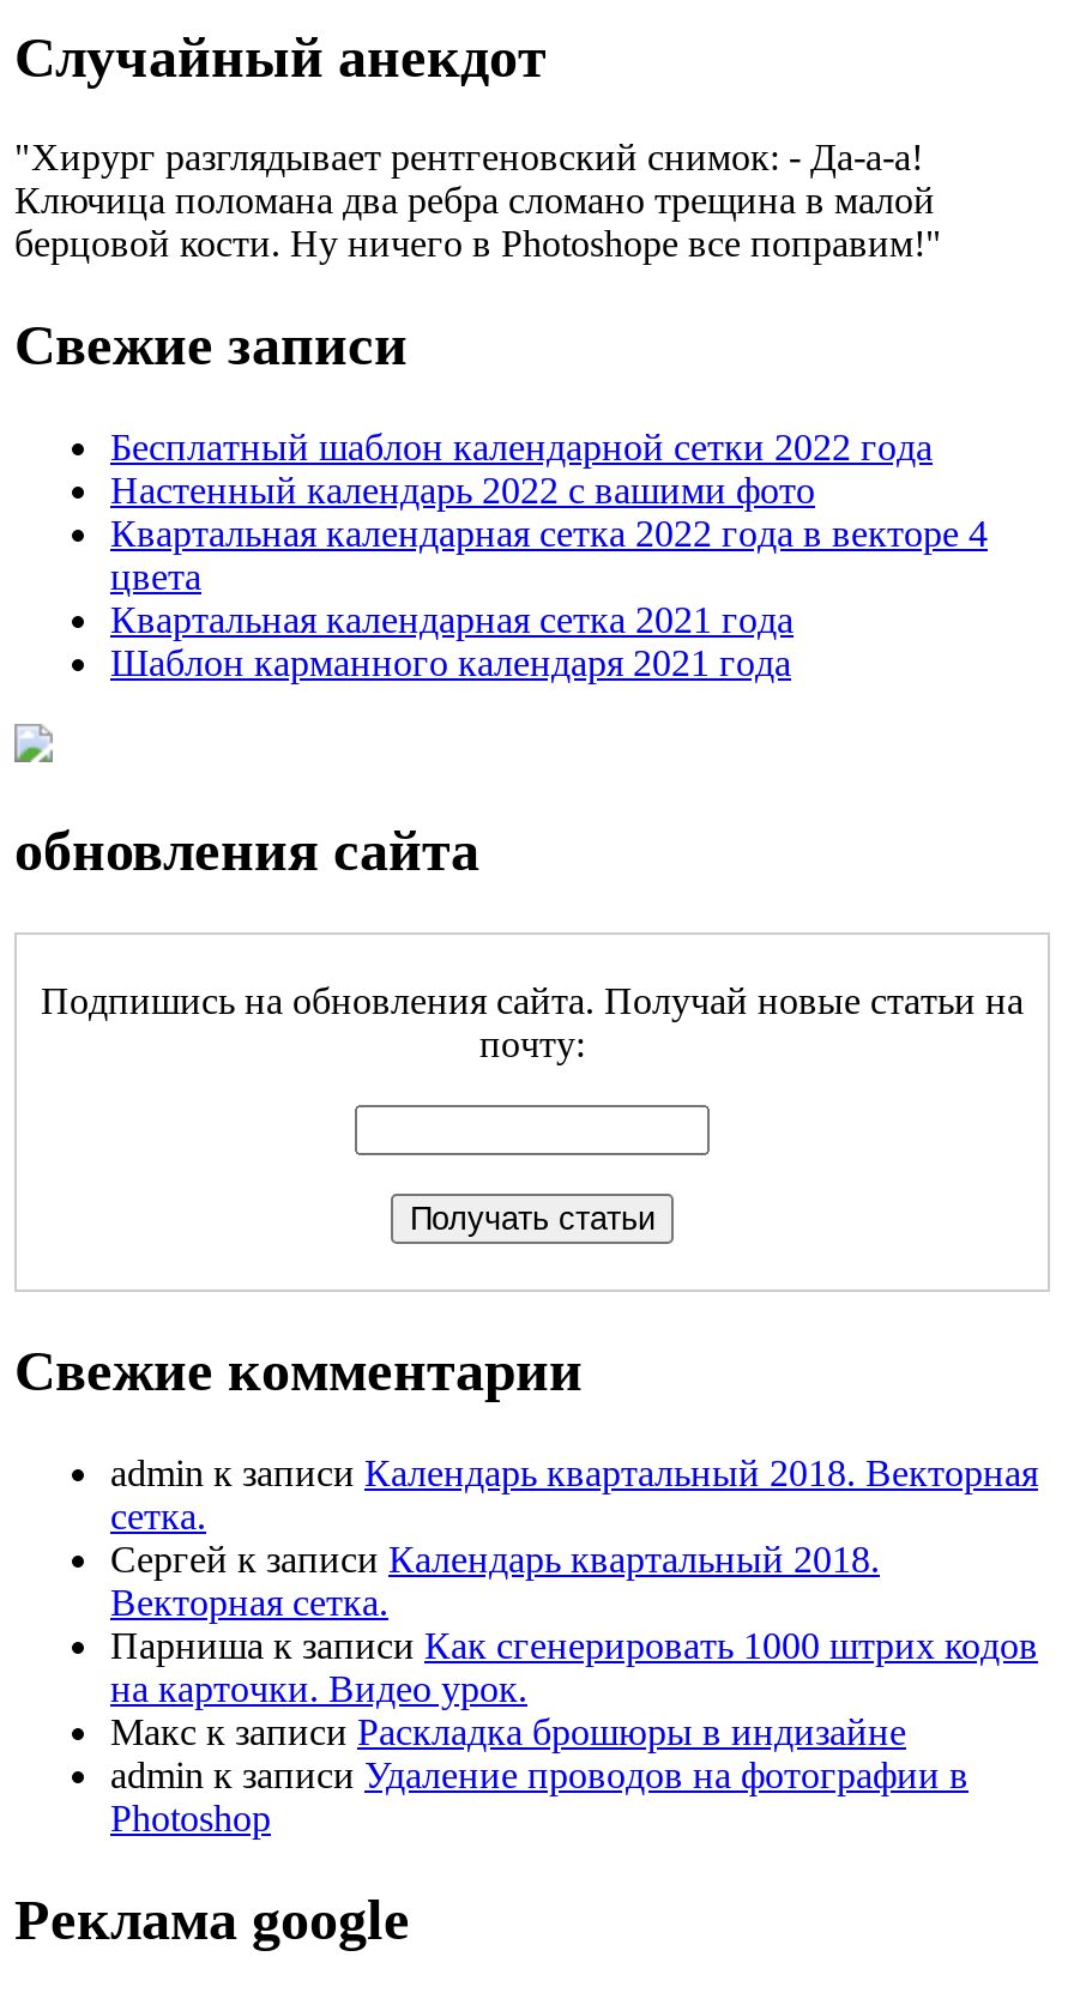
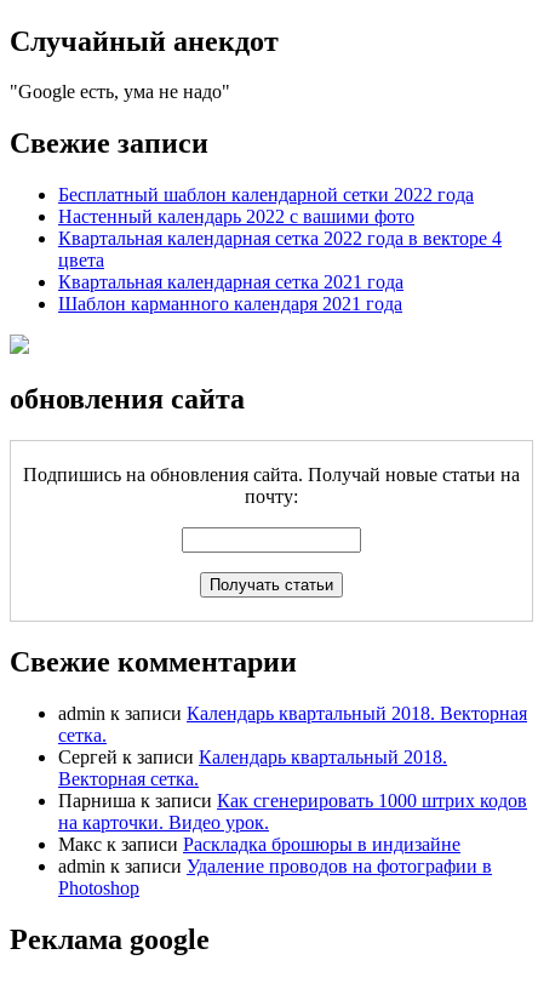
[14,138,935,265] Хирург разглядывает рентгеновский снимок: - Да-а-а! | Ключица поломана два ребра сломано трещина в малой | берцовой кости. Ну ничего в Photoshope все поправим! -> [18,82,222,102] Google есть, ума не надо

